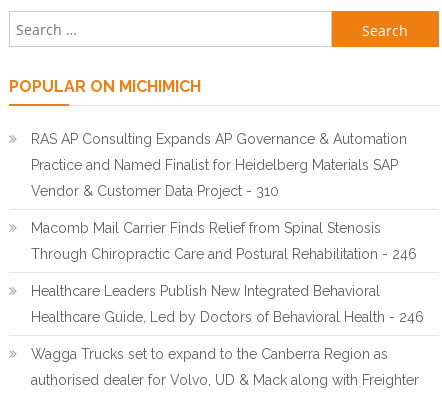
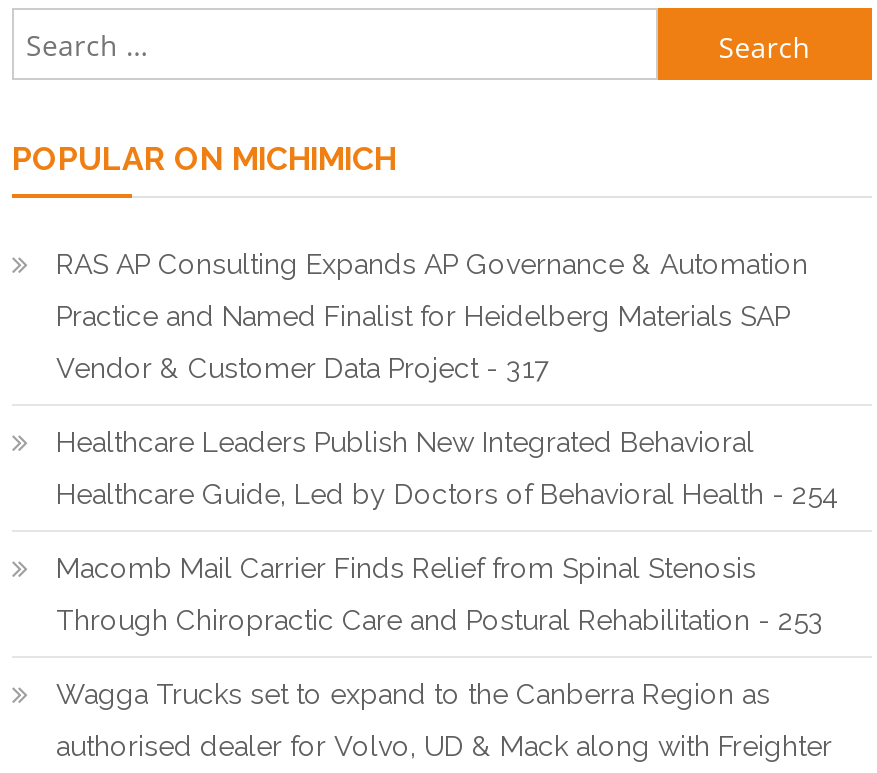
[31,183,279,199] Vendor & Customer Data Project - 310 -> [56,352,838,510] Vendor & Customer Data Project - 317 | Healthcare Guide, Led by Doctors of Behavioral Health - 254
moved [31,220,381,236] -> [56,552,756,584]: Macomb Mail Carrier Finds Relief from Spinal Stenosis
[31,246,424,325] Through Chiropractic Care and Postural Rehabilitation - 246 | Healthcare Guide, Led by Doctors of Behavioral Health - 246 -> [56,604,824,636] Through Chiropractic Care and Postural Rehabilitation - 253
moved [31,283,380,299] -> [56,426,754,458]: Healthcare Leaders Publish New Integrated Behavioral

